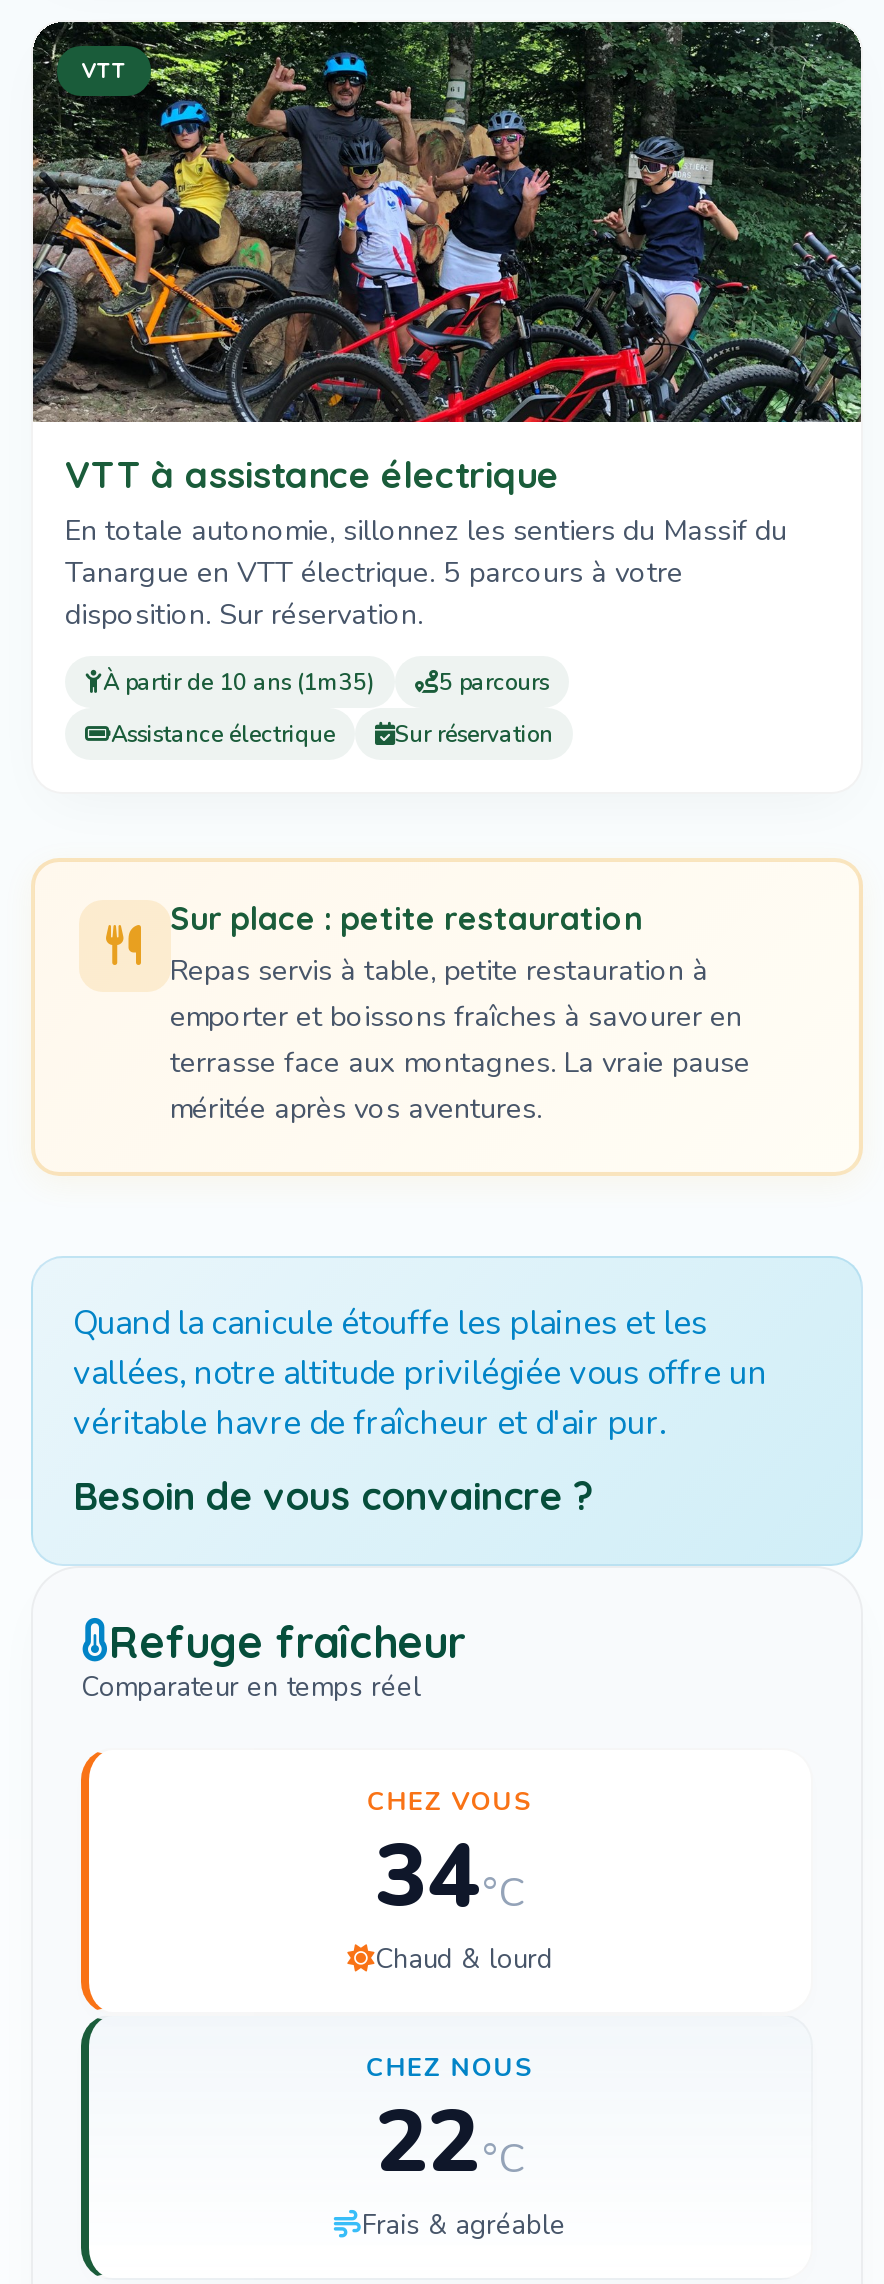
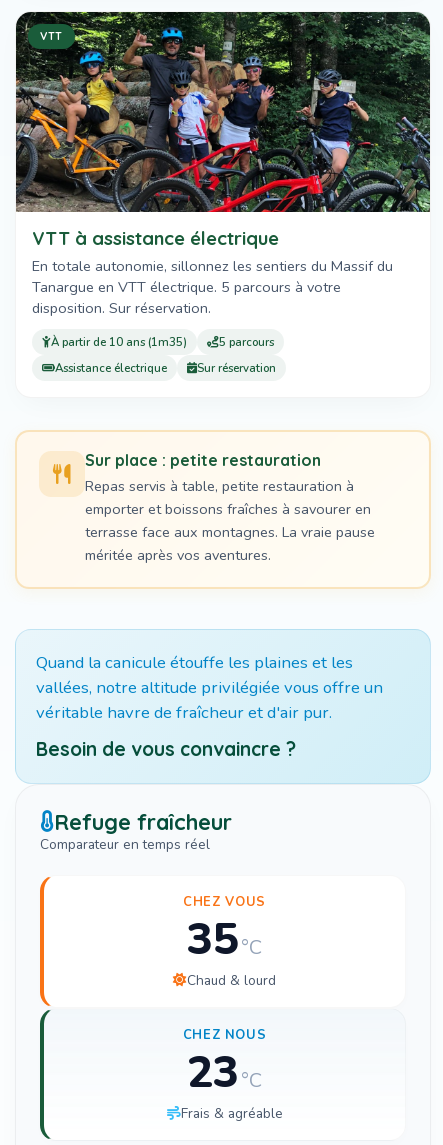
[375,1818,525,1938] 34 °C -> [187,910,262,970] 35 °C
[375,2084,525,2204] 22 °C -> [187,1043,262,1103] 23 °C

